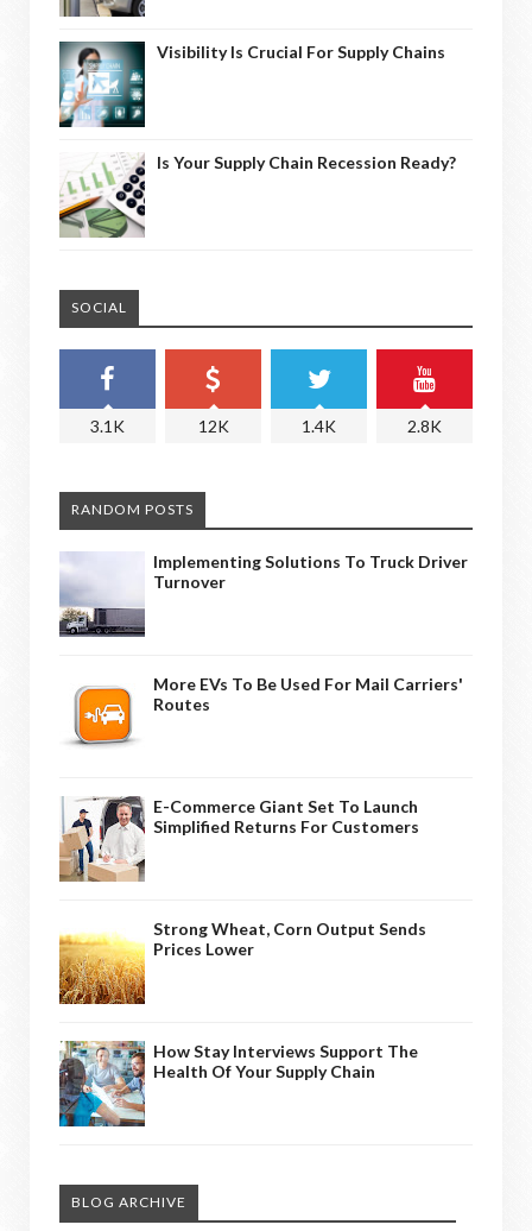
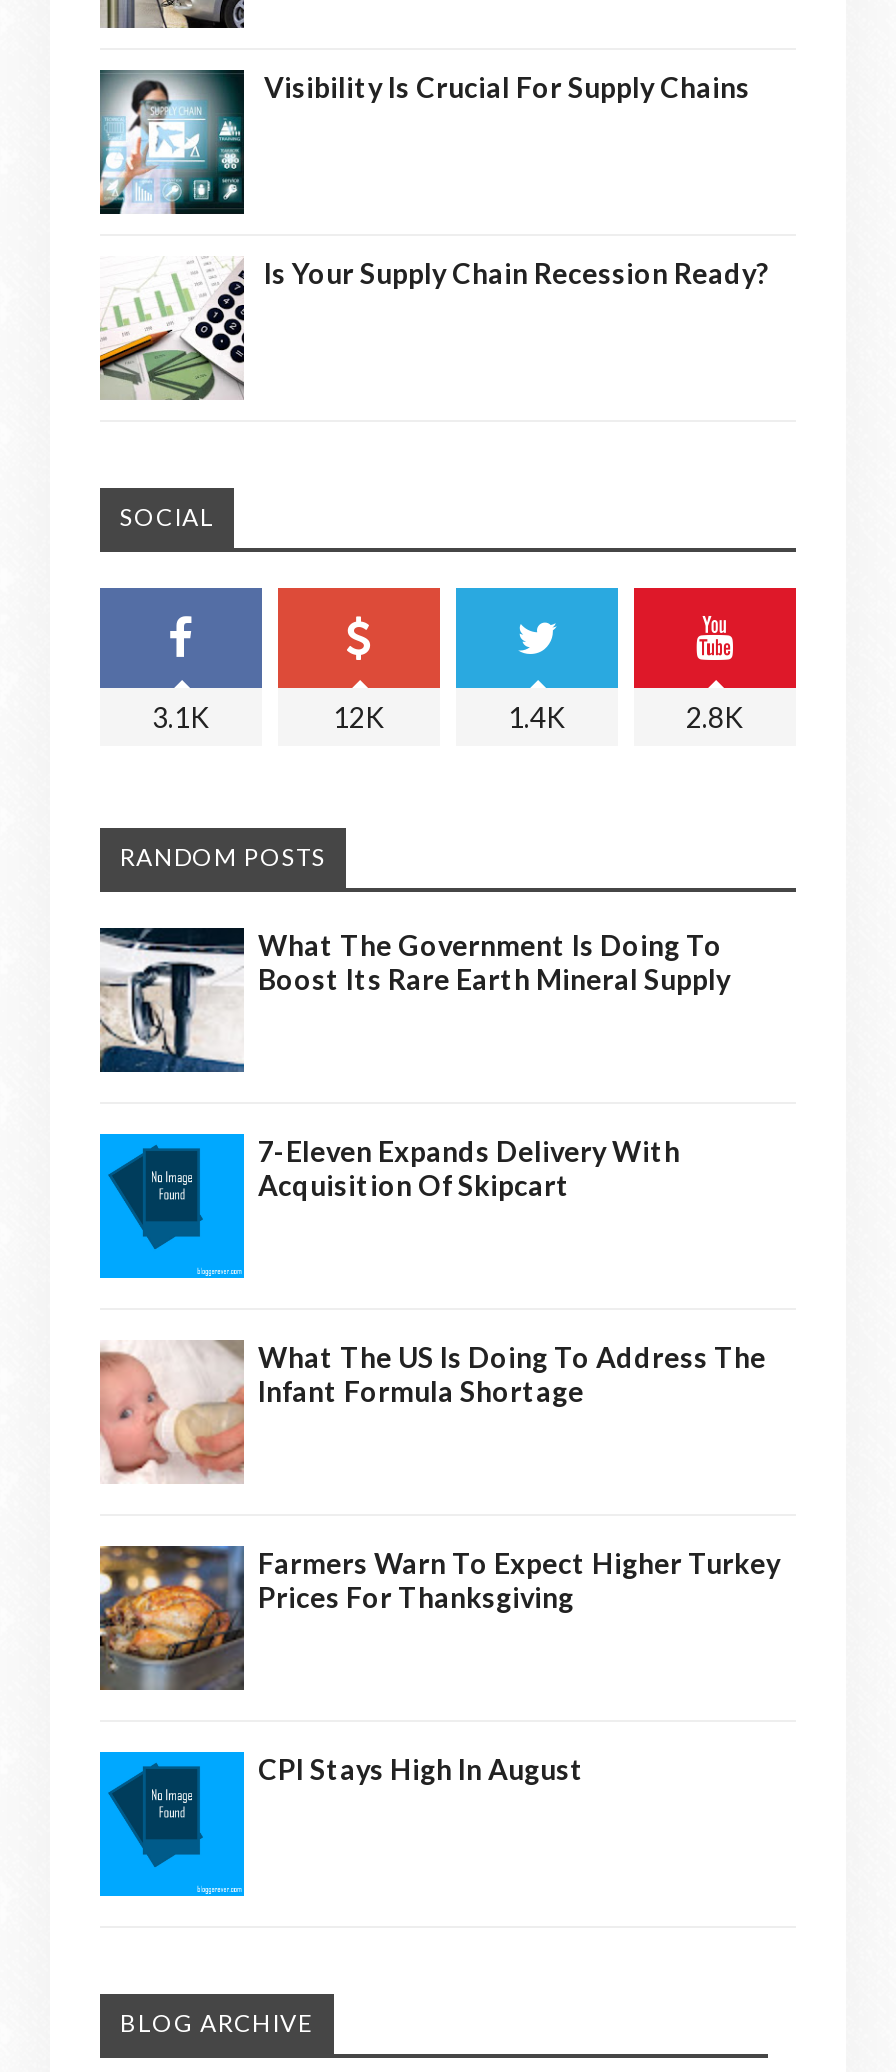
[59,551,468,638] [image] | Implementing Solutions To Truck Driver | Turnover -> [98,926,730,1074] [image] | What The Government Is Doing To | Boost Its Rare Earth Mineral Supply
[59,673,463,759] [image] | More EVs To Be Used For Mail Carriers' | Routes -> [98,1132,680,1280] [image] | 7-Eleven Expands Delivery With | Acquisition Of Skipcart
[58,796,419,883] [image] | E-Commerce Giant Set To Launch | Simplified Returns For Customers -> [98,1339,766,1484] [image] | What The US Is Doing To Address The | Infant Formula Shortage
[58,918,426,1005] [image] | Strong Wheat, Corn Output Sends | Prices Lower -> [98,1544,780,1690] [image] | Farmers Warn To Expect Higher Turkey | Prices For Thanksgiving
[58,1040,418,1128] [image] | How Stay Interviews Support The | Health Of Your Supply Chain -> [98,1750,584,1898] [image] | CPI Stays High In August

